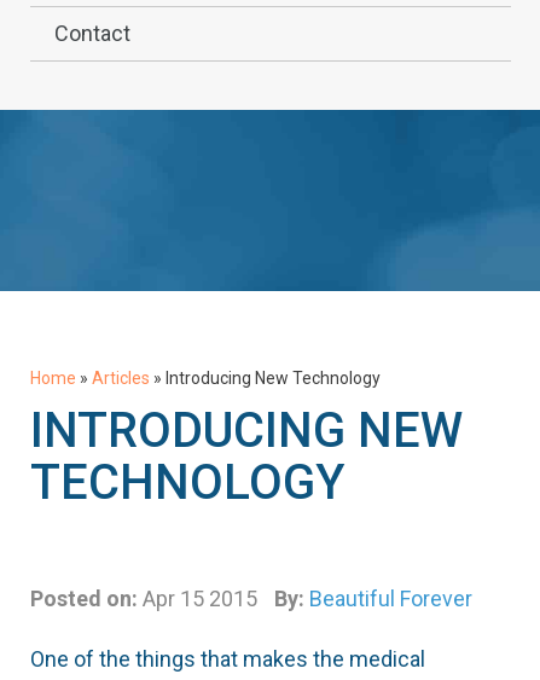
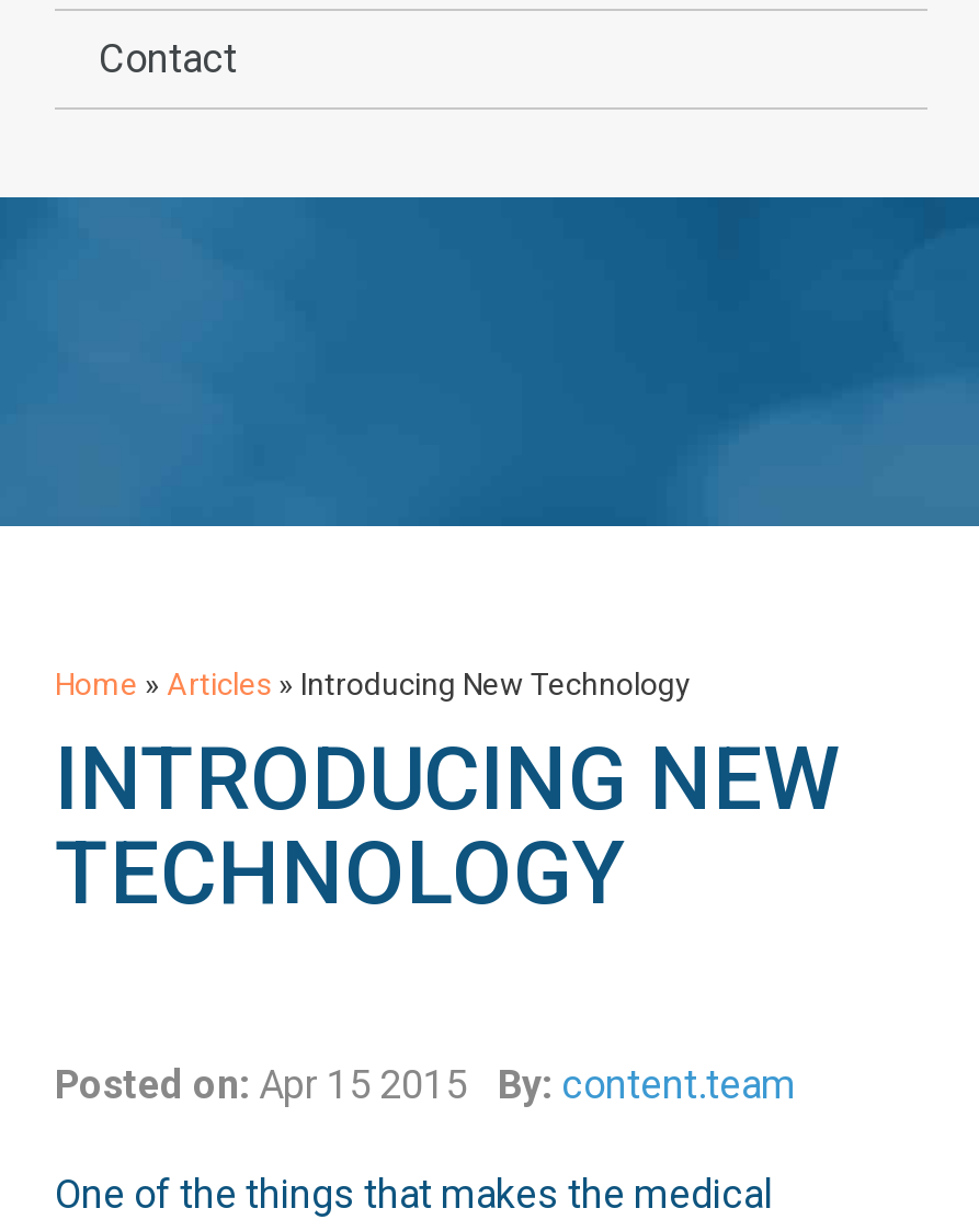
[30,586,472,611] Posted on: Apr 15 2015 By: Beautiful Forever -> [55,1061,796,1107] Posted on: Apr 15 2015 By: content.team

